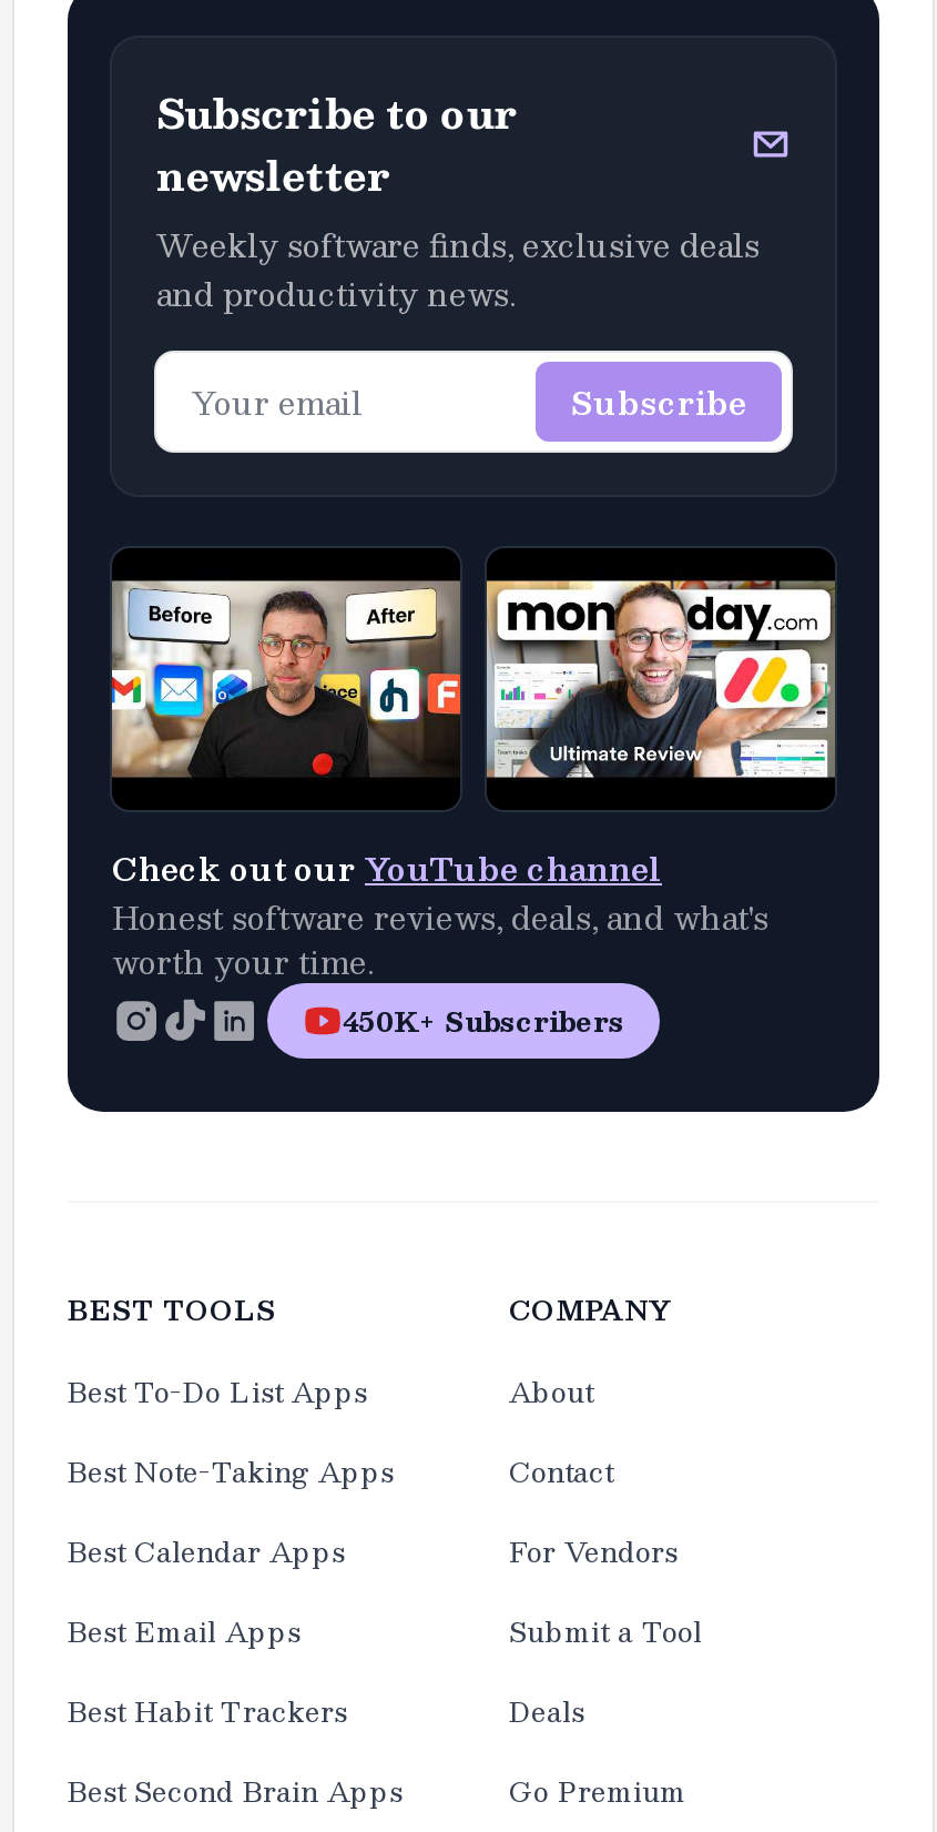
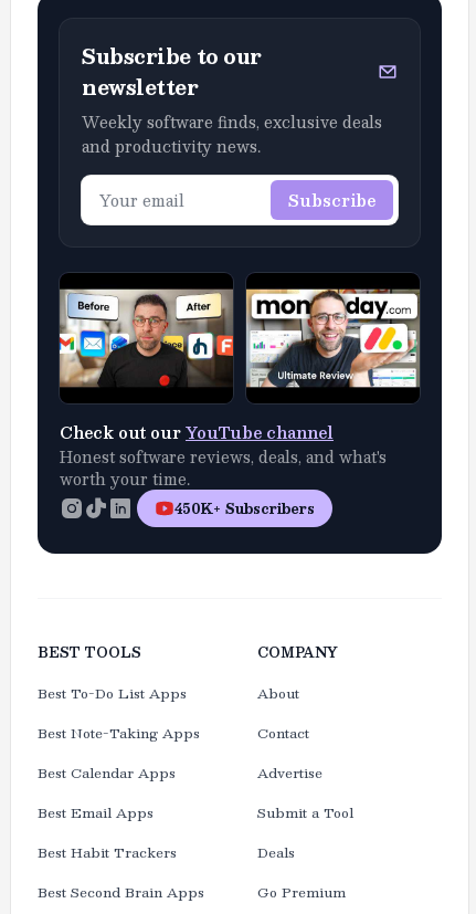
[509,1529,678,1573] For Vendors -> [257,761,322,784] Advertise

